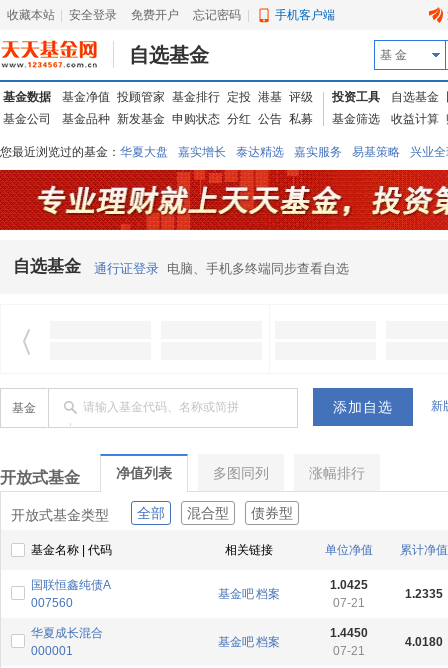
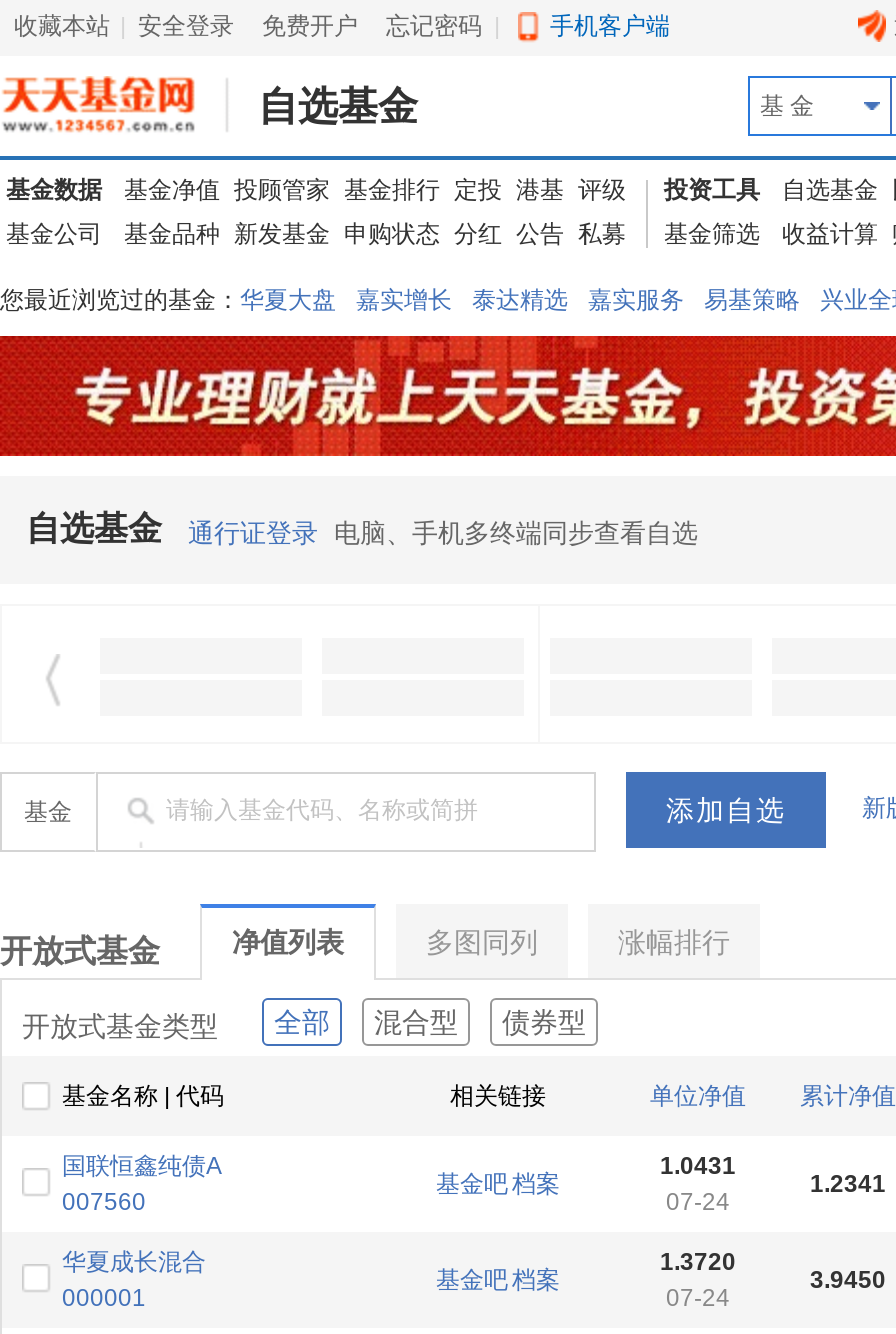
[330,578,368,592] 1.0425 -> [660,1152,736,1180] 1.0431
[405,587,443,601] 1.2335 -> [810,1170,886,1198] 1.2341
[333,596,365,610] 07-21 -> [666,1188,730,1216] 07-24
[330,626,368,640] 1.4450 -> [660,1248,736,1276] 1.3720
[405,635,443,649] 4.0180 -> [810,1266,886,1294] 3.9450
[333,644,365,658] 07-21 -> [666,1284,730,1312] 07-24

